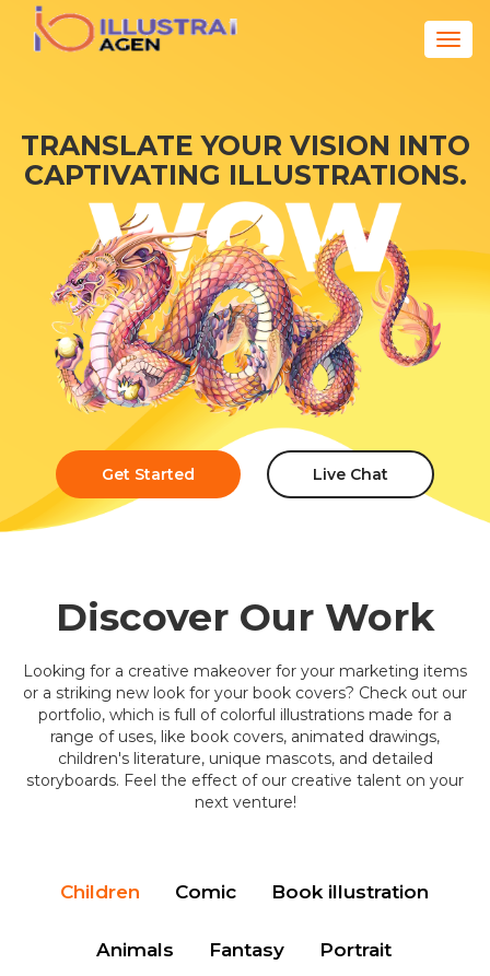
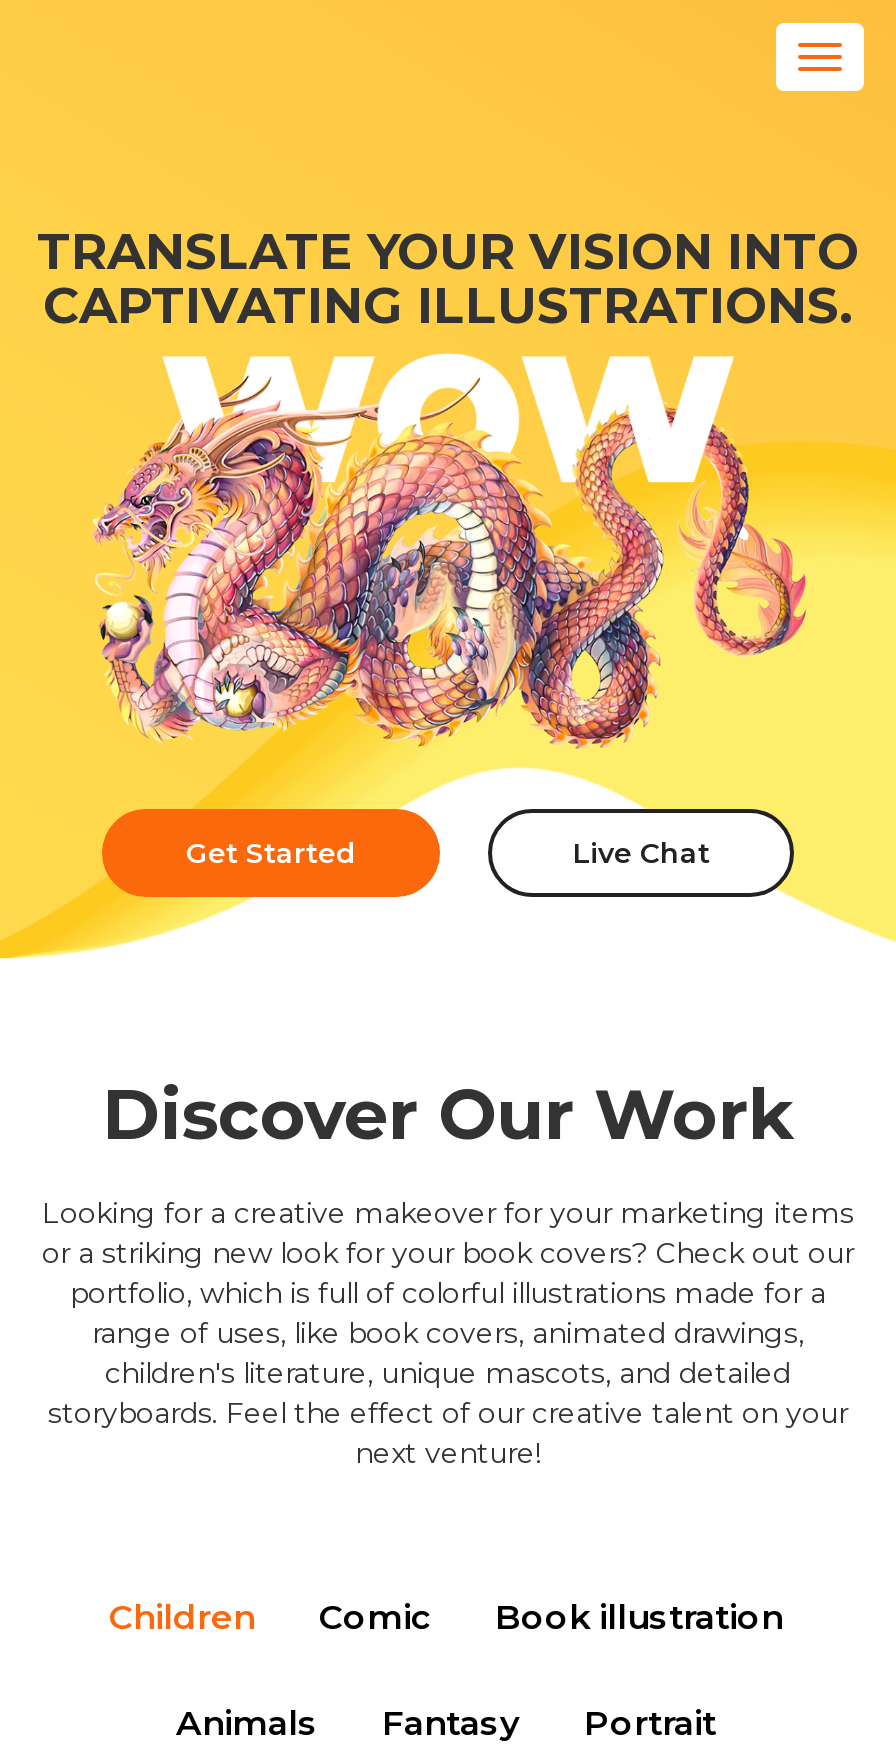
[33,5,238,52] [image] -> none

